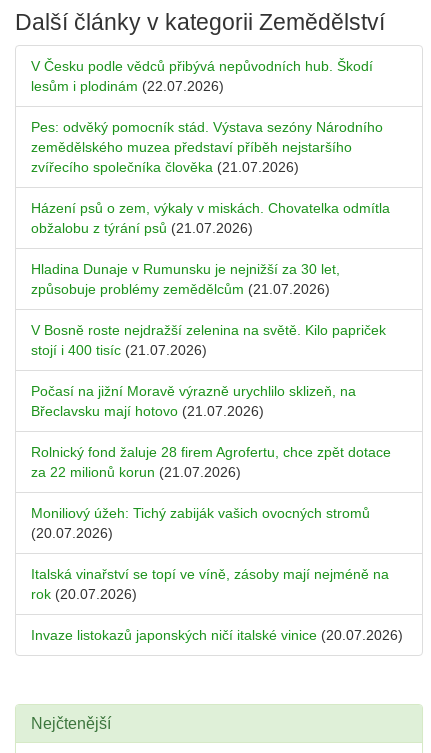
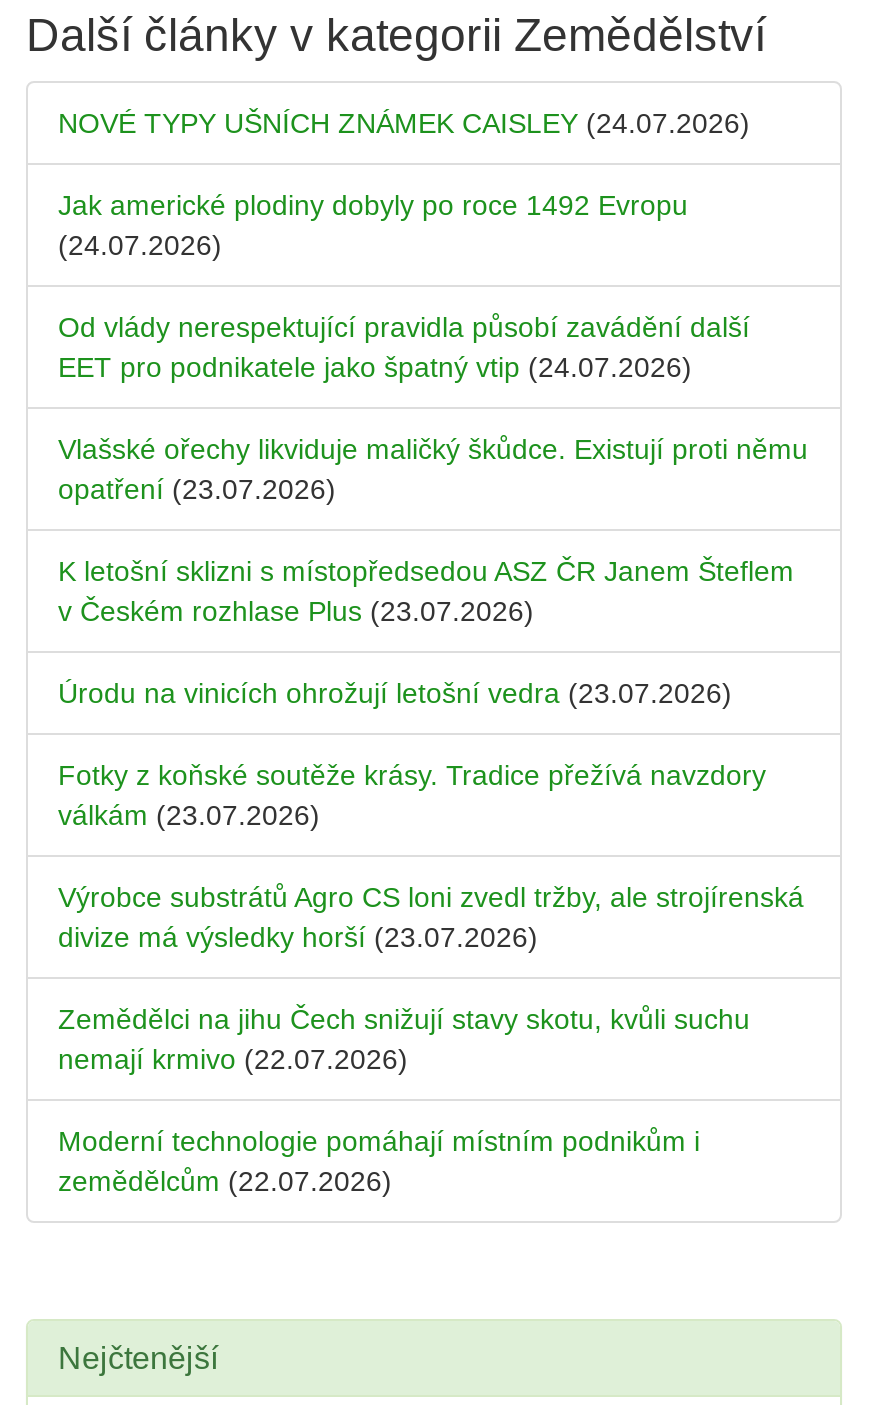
[31,58,373,94] V Česku podle vědců přibývá nepůvodních hub. Škodí | lesům i plodinám (22.07.2026) -> [58,108,750,140] NOVÉ TYPY UŠNÍCH ZNÁMEK CAISLEY (24.07.2026)
[31,119,383,175] Pes: odvěký pomocník stád. Výstava sezóny Národního | zemědělského muzea představí příběh nejstaršího | zvířecího společníka člověka (21.07.2026) -> [58,190,688,262] Jak americké plodiny dobyly po roce 1492 Evropu | (24.07.2026)
[31,200,390,236] Házení psů o zem, výkaly v miskách. Chovatelka odmítla | obžalobu z týrání psů (21.07.2026) -> [58,312,750,384] Od vlády nerespektující pravidla působí zavádění další | EET pro podnikatele jako špatný vtip (24.07.2026)
[31,261,340,297] Hladina Dunaje v Rumunsku je nejnižší za 30 let, | způsobuje problémy zemědělcům (21.07.2026) -> [58,434,808,506] Vlašské ořechy likviduje maličký škůdce. Existují proti němu | opatření (23.07.2026)
[31,322,386,358] V Bosně roste nejdražší zelenina na světě. Kilo papriček | stojí i 400 tisíc (21.07.2026) -> [58,556,794,628] K letošní sklizni s místopředsedou ASZ ČR Janem Šteflem | v Českém rozhlase Plus (23.07.2026)
[31,383,356,419] Počasí na jižní Moravě výrazně urychlilo sklizeň, na | Břeclavsku mají hotovo (21.07.2026) -> [58,678,732,710] Úrodu na vinicích ohrožují letošní vedra (23.07.2026)
[31,444,391,480] Rolnický fond žaluje 28 firem Agrofertu, chce zpět dotace | za 22 milionů korun (21.07.2026) -> [58,760,766,832] Fotky z koňské soutěže krásy. Tradice přežívá navzdory | válkám (23.07.2026)
[31,505,370,541] Moniliový úžeh: Tichý zabiják vašich ovocných stromů | (20.07.2026) -> [58,882,804,954] Výrobce substrátů Agro CS loni zvedl tržby, ale strojírenská | divize má výsledky horší (23.07.2026)
[31,566,389,602] Italská vinařství se topí ve víně, zásoby mají nejméně na | rok (20.07.2026) -> [58,1004,750,1076] Zemědělci na jihu Čech snižují stavy skotu, kvůli suchu | nemají krmivo (22.07.2026)
[31,627,403,643] Invaze listokazů japonských ničí italské vinice (20.07.2026) -> [58,1126,700,1198] Moderní technologie pomáhají místním podnikům i | zemědělcům (22.07.2026)

